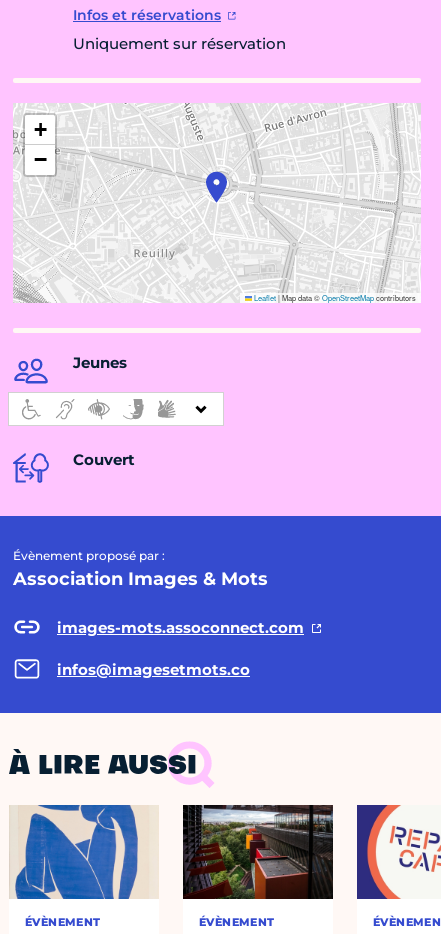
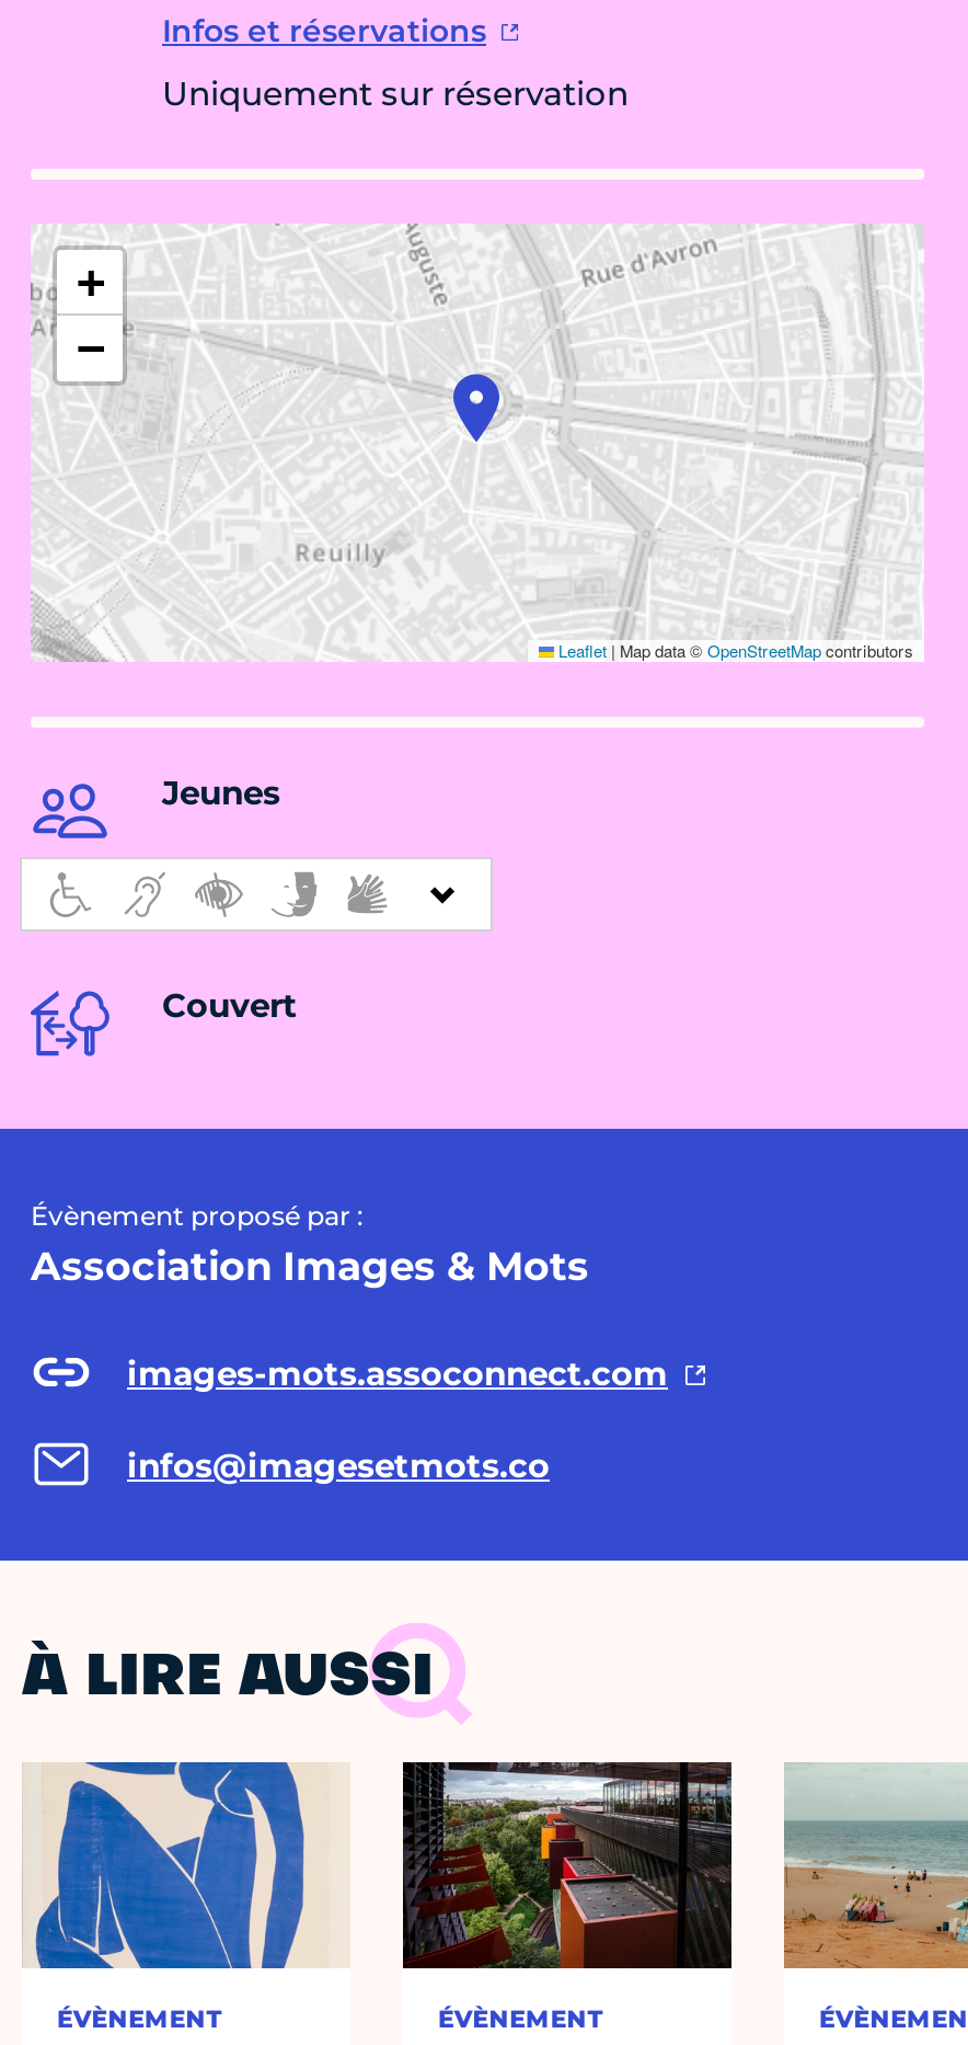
[356,804,438,900] [image] -> [782,1762,961,1970] [image]

